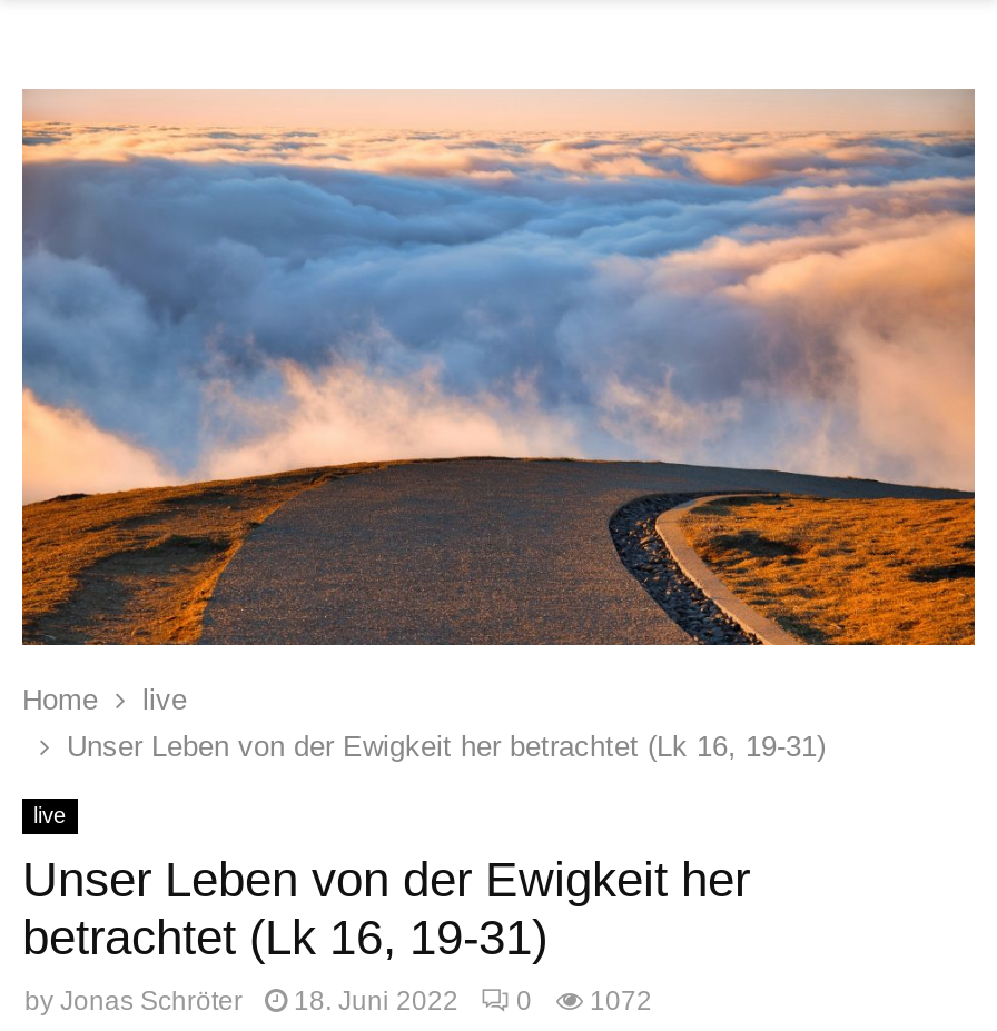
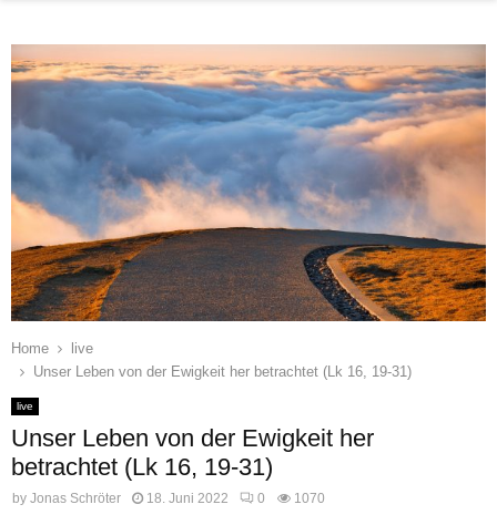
[24,986,652,1017] by Jonas Schröter 18. Juni 2022 0 1072 -> [12,491,325,506] by Jonas Schröter 18. Juni 2022 0 1070

